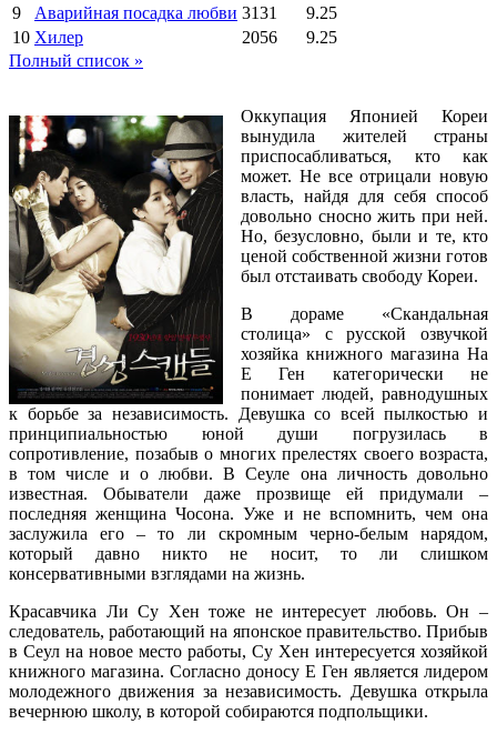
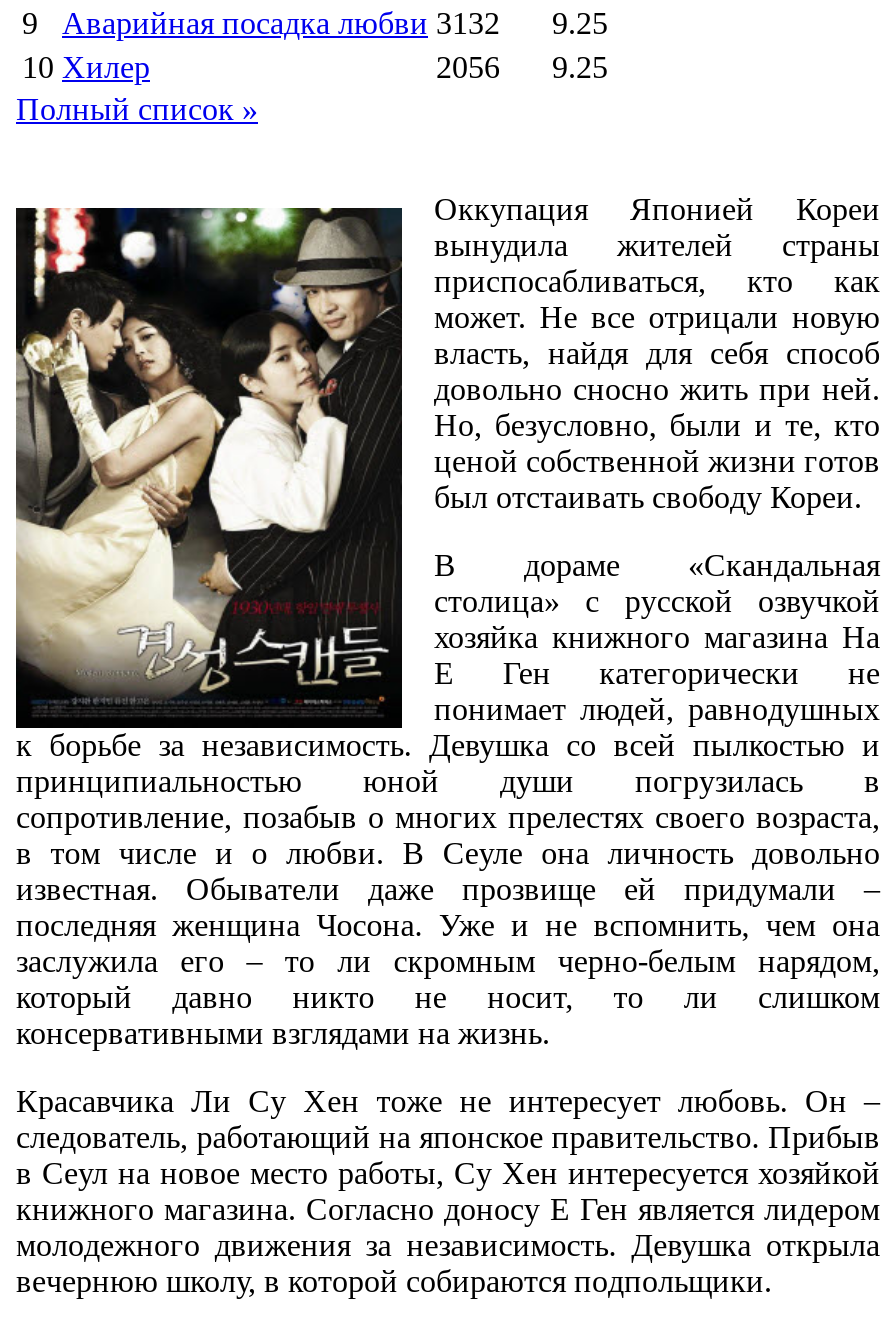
[34,3,277,22] Аварийная посадка любви 3131 -> [62,6,500,40] Аварийная посадка любви 3132

